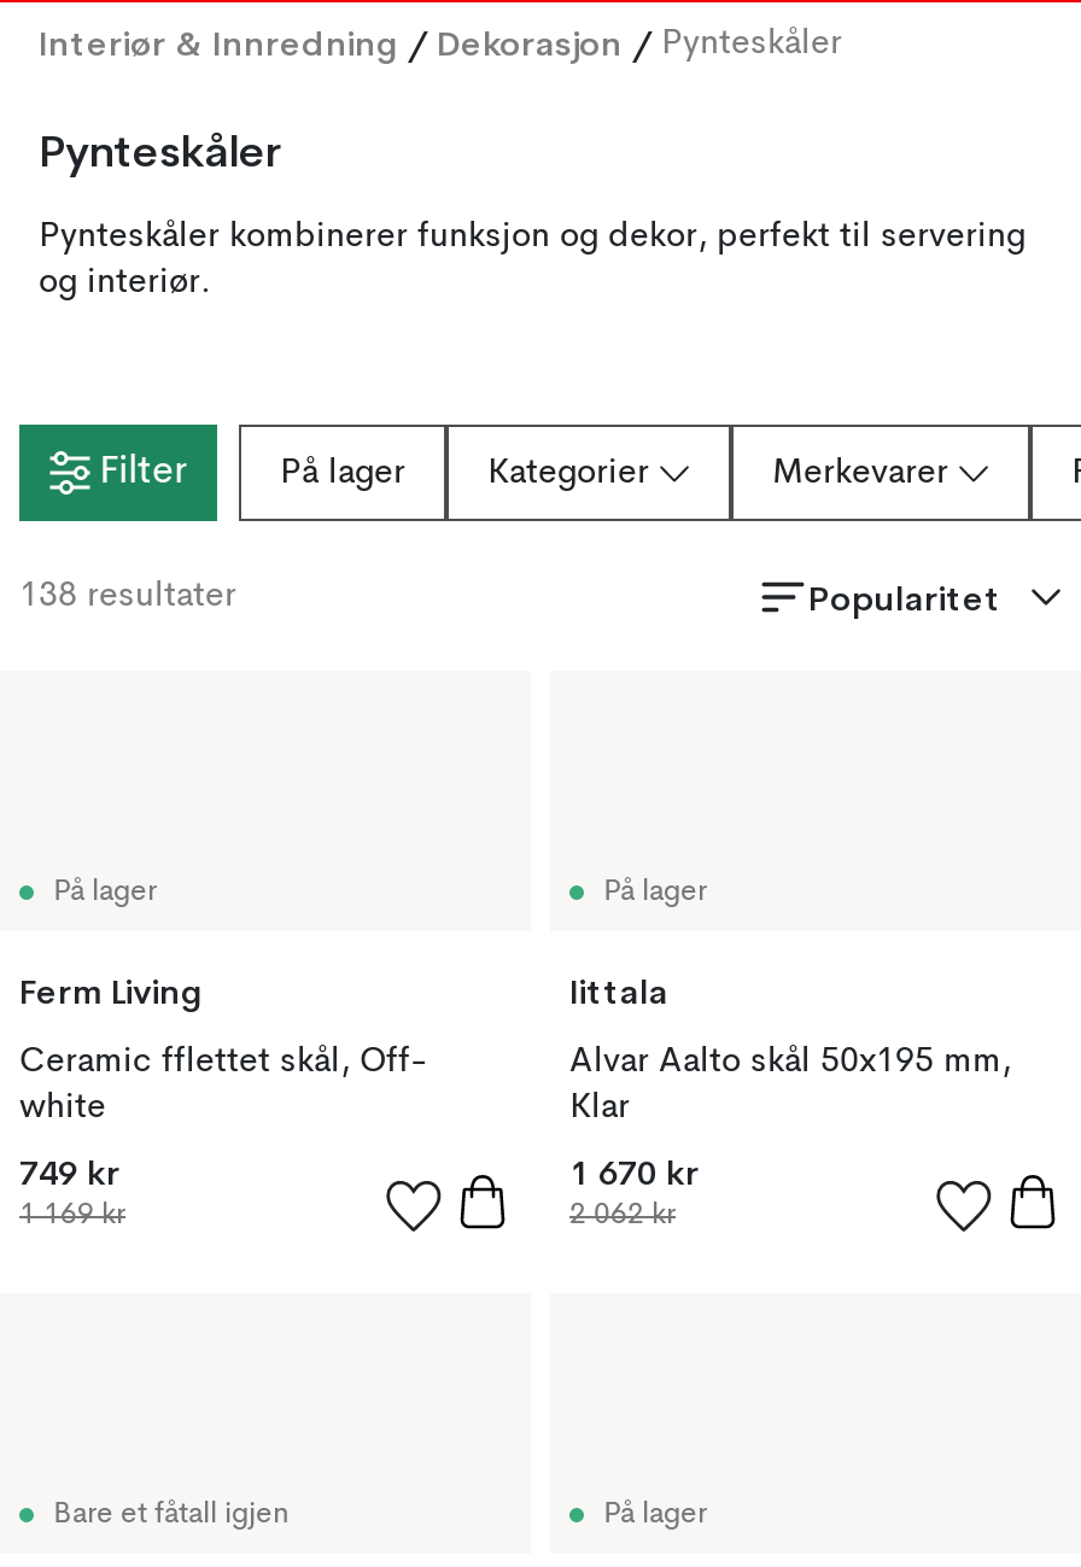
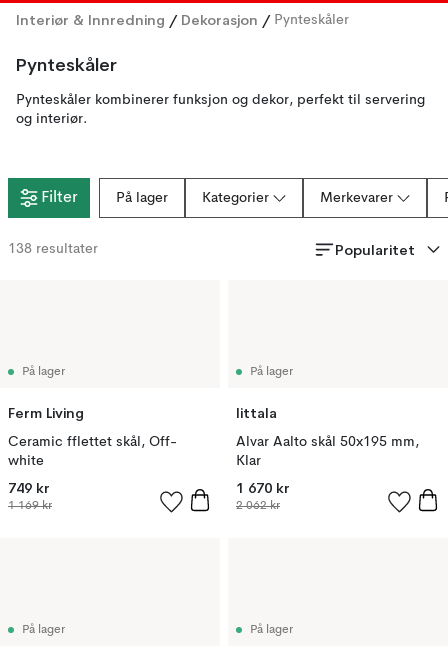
[53,1501,290,1530] Bare et fåtall igjen -> [22,624,65,636] På lager

